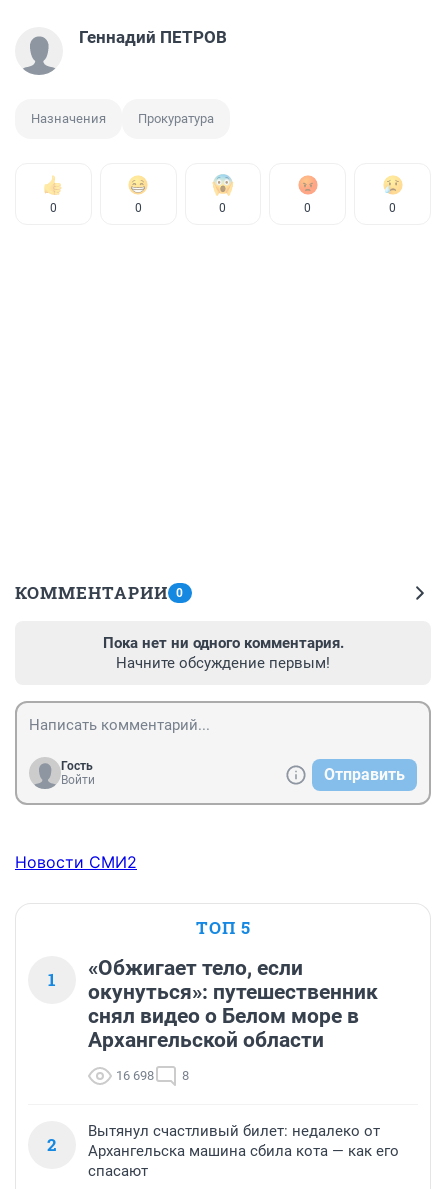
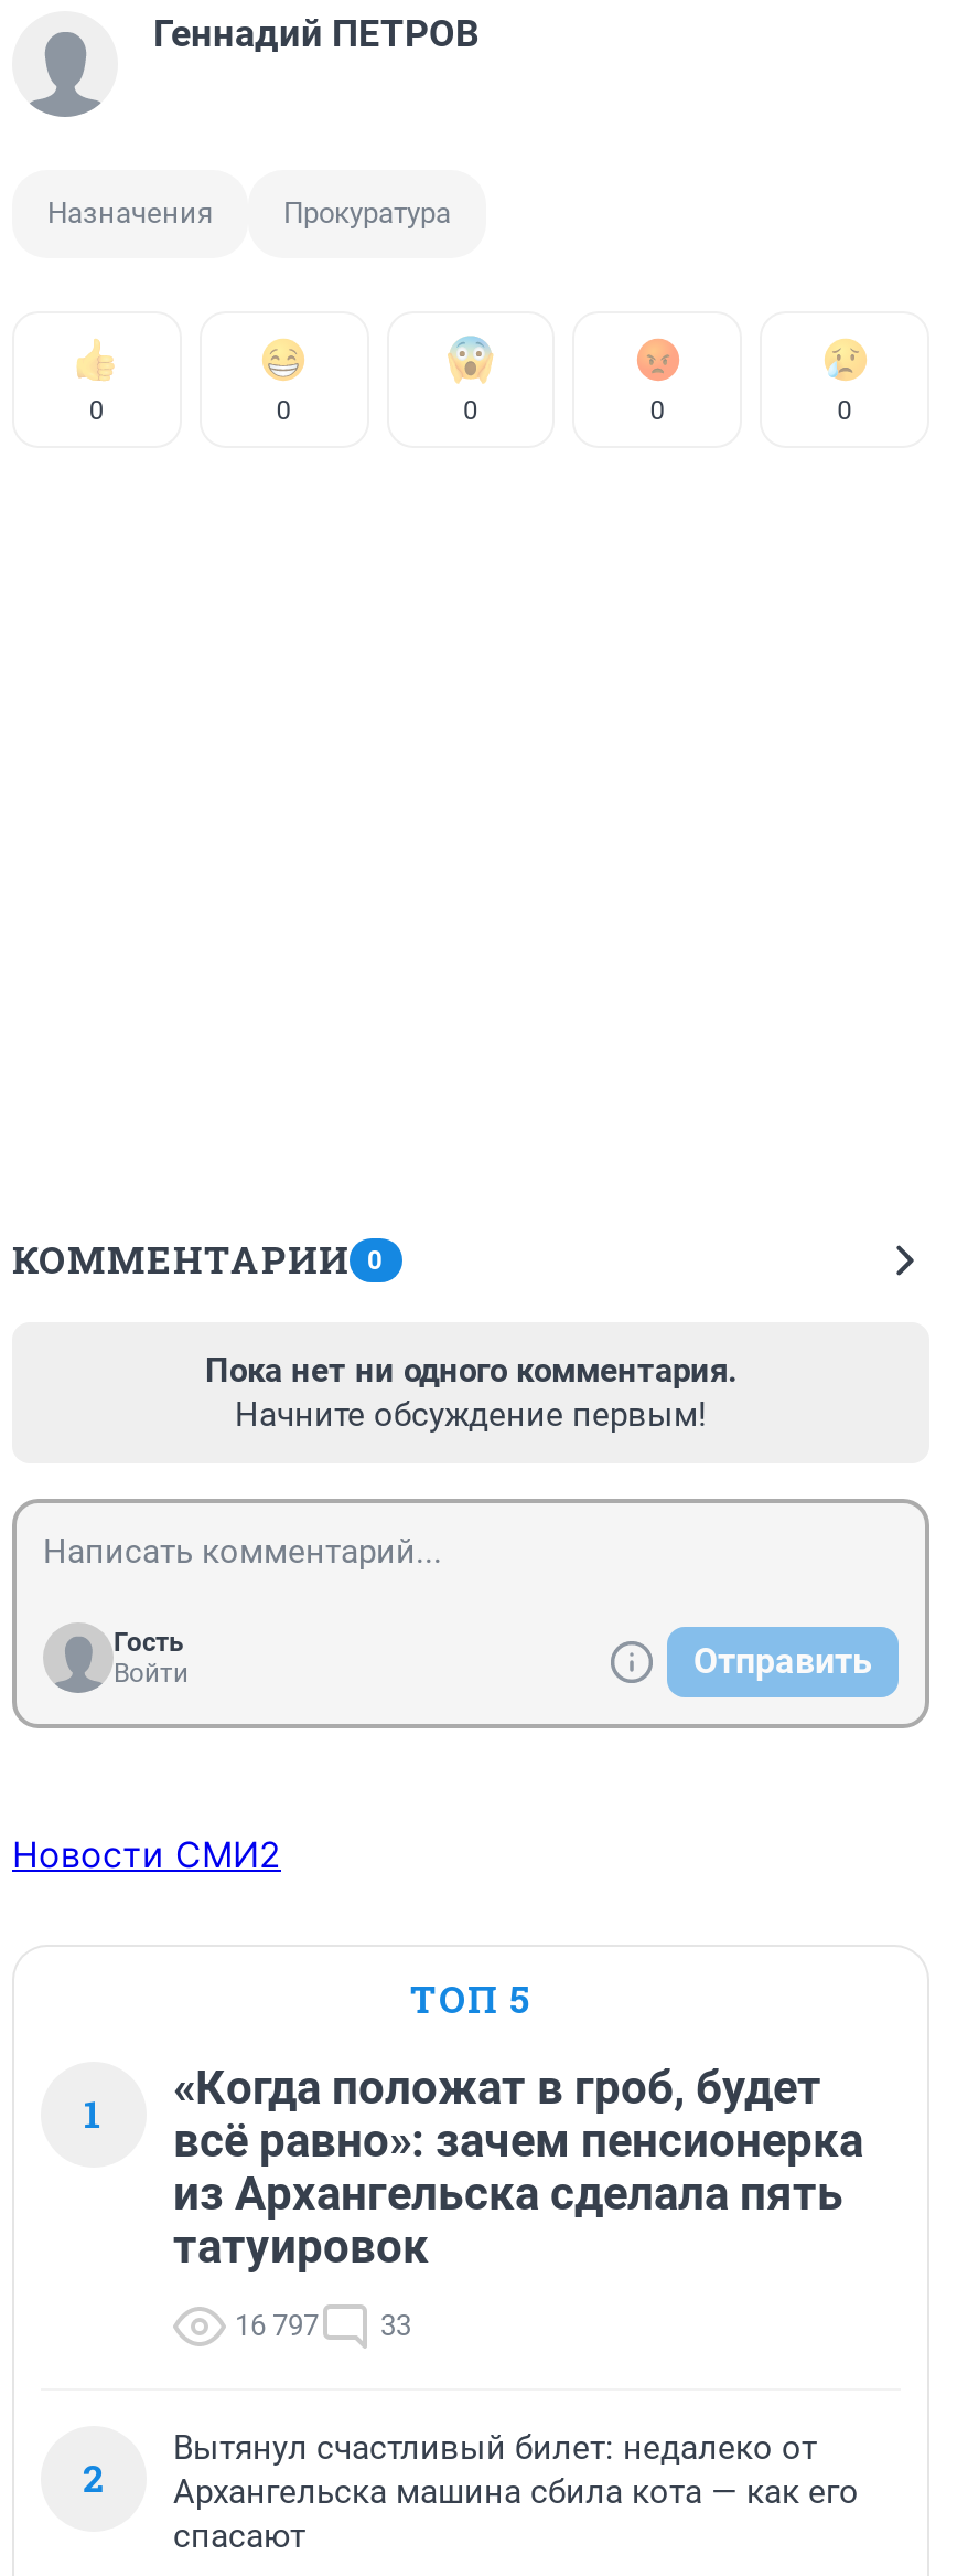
[88,956,378,1052] «Обжигает тело, если | окунуться»: путешественник | снял видео о Белом море в | Архангельской области -> [173,2062,863,2274] «Когда положат в гроб, будет | всё равно»: зачем пенсионерка | из Архангельска сделала пять | татуировок
[116,1068,189,1083] 16 698 | 8 -> [235,2309,411,2342] 16 797 | 33

